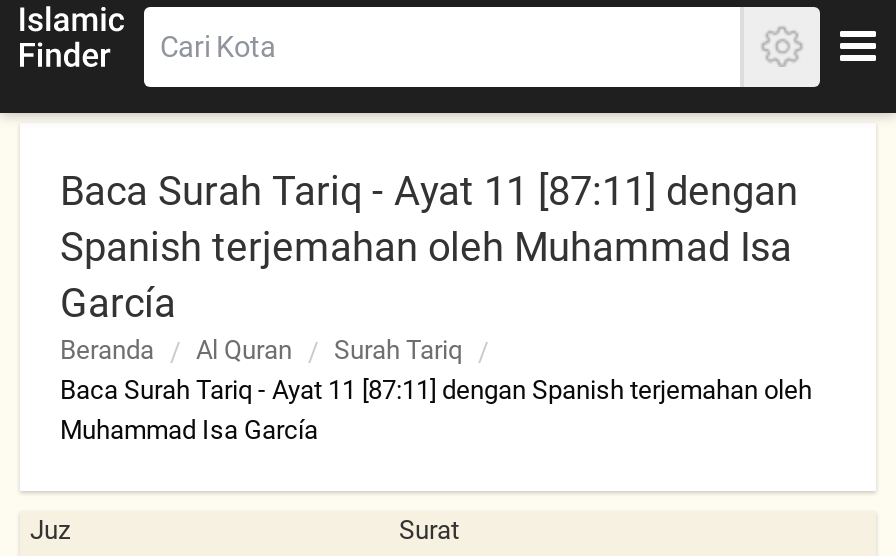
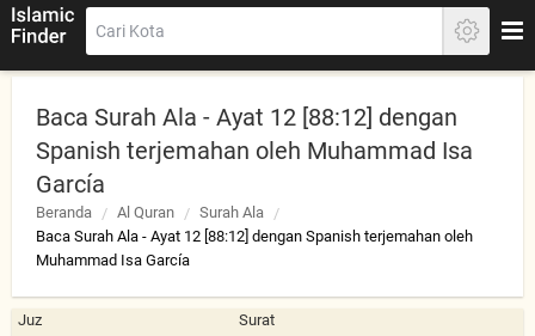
[60,167,798,215] Baca Surah Tariq - Ayat 11 [87:11] dengan -> [36,103,457,132] Baca Surah Ala - Ayat 12 [88:12] dengan
[334,335,462,365] Surah Tariq -> [199,203,264,221] Surah Ala
[60,375,812,405] Baca Surah Tariq - Ayat 11 [87:11] dengan Spanish terjemahan oleh -> [36,227,473,245] Baca Surah Ala - Ayat 12 [88:12] dengan Spanish terjemahan oleh

